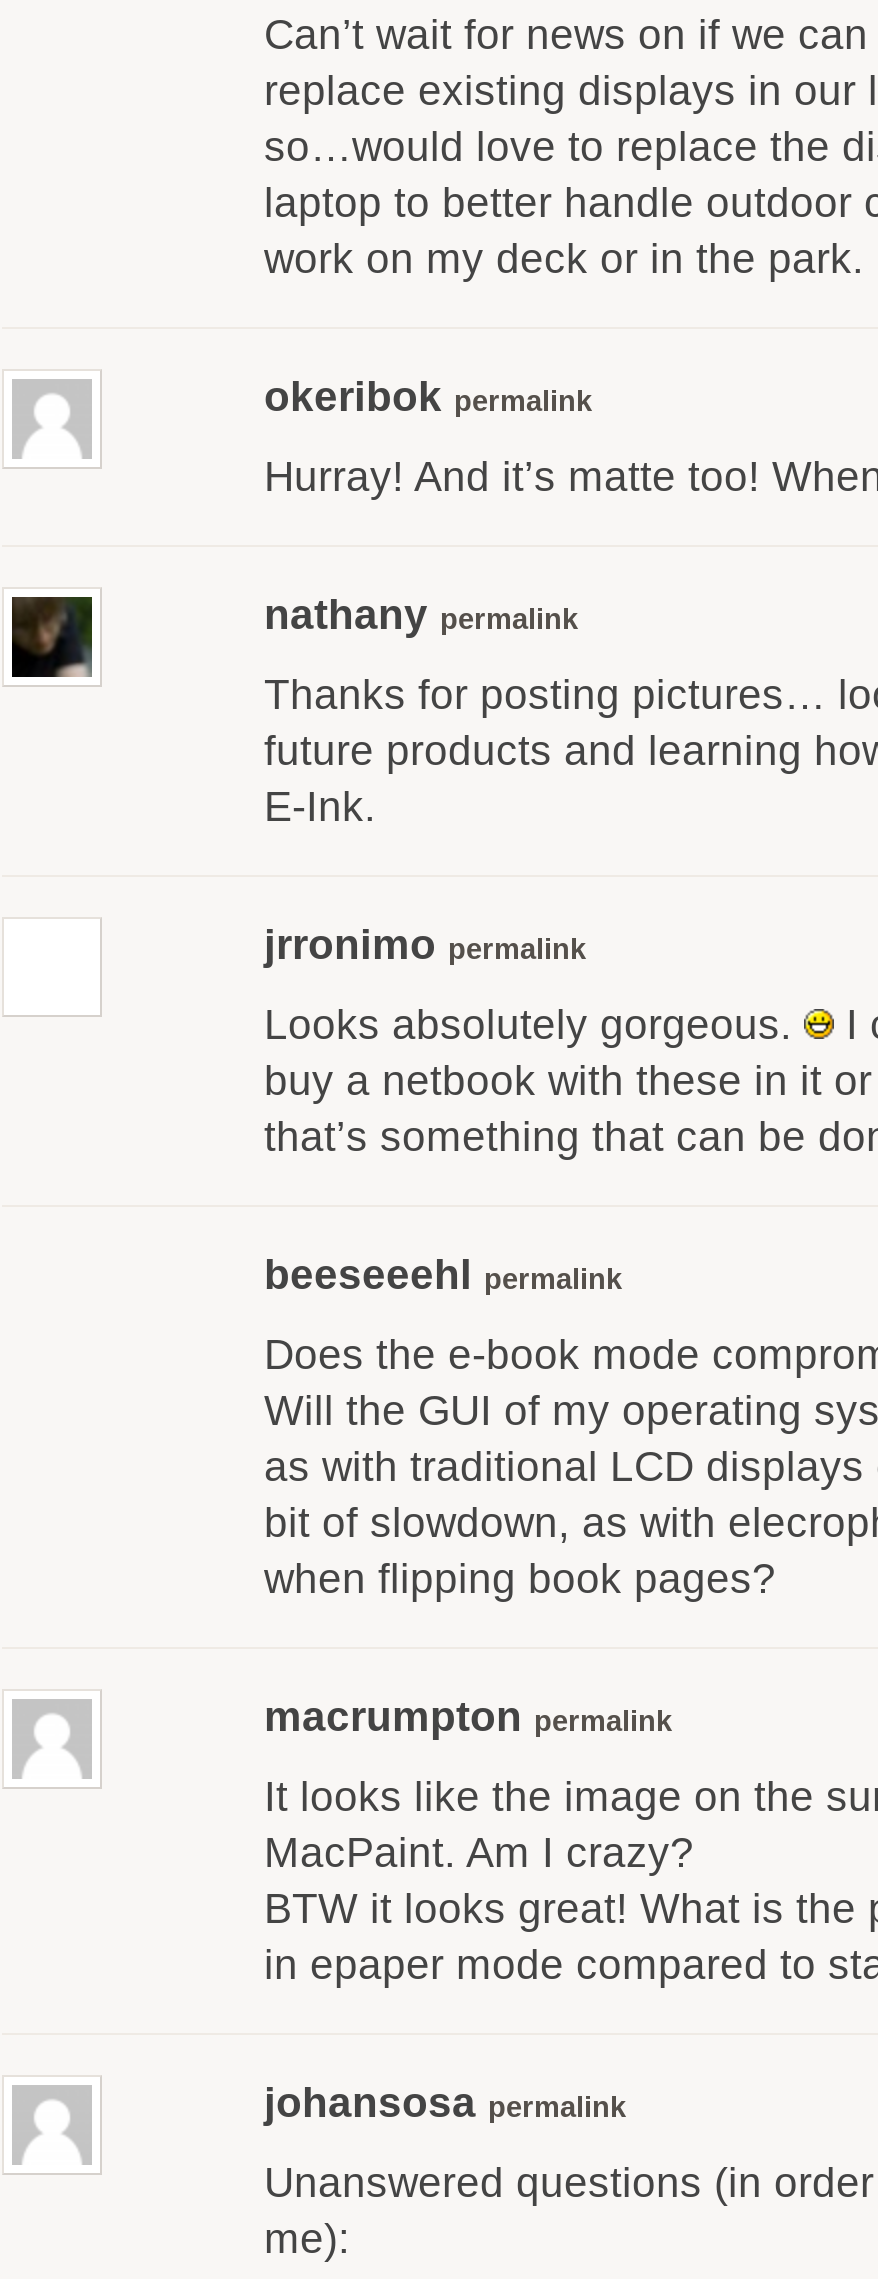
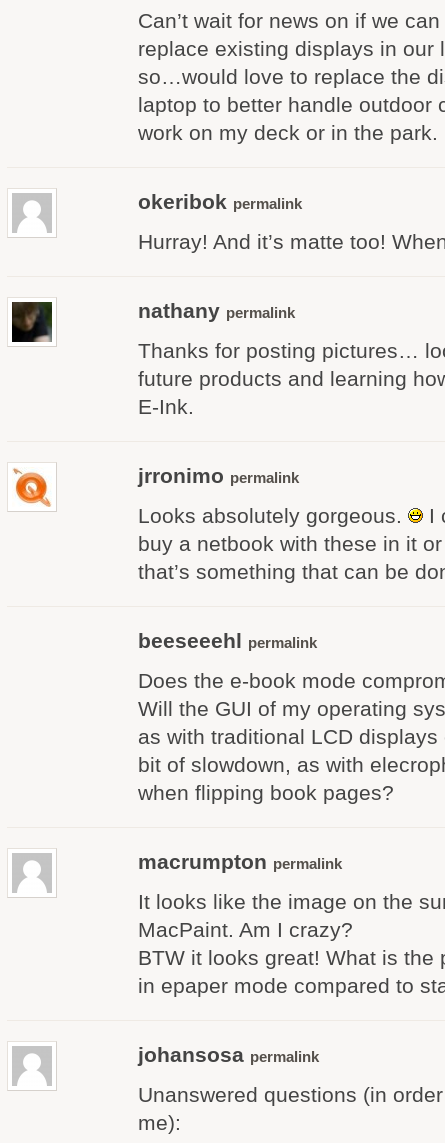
none -> [12,467,52,508] [image]

